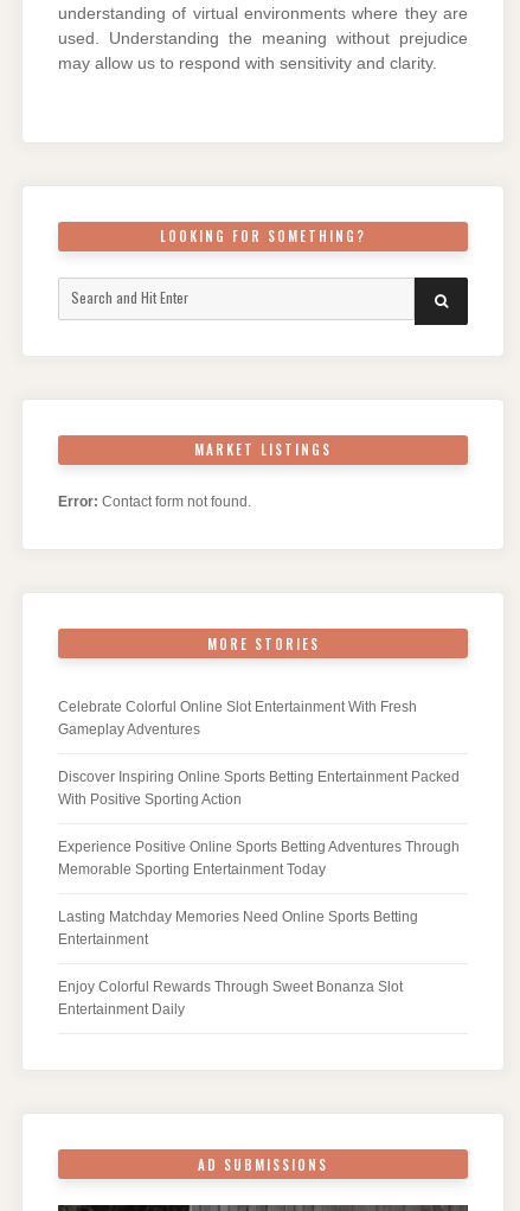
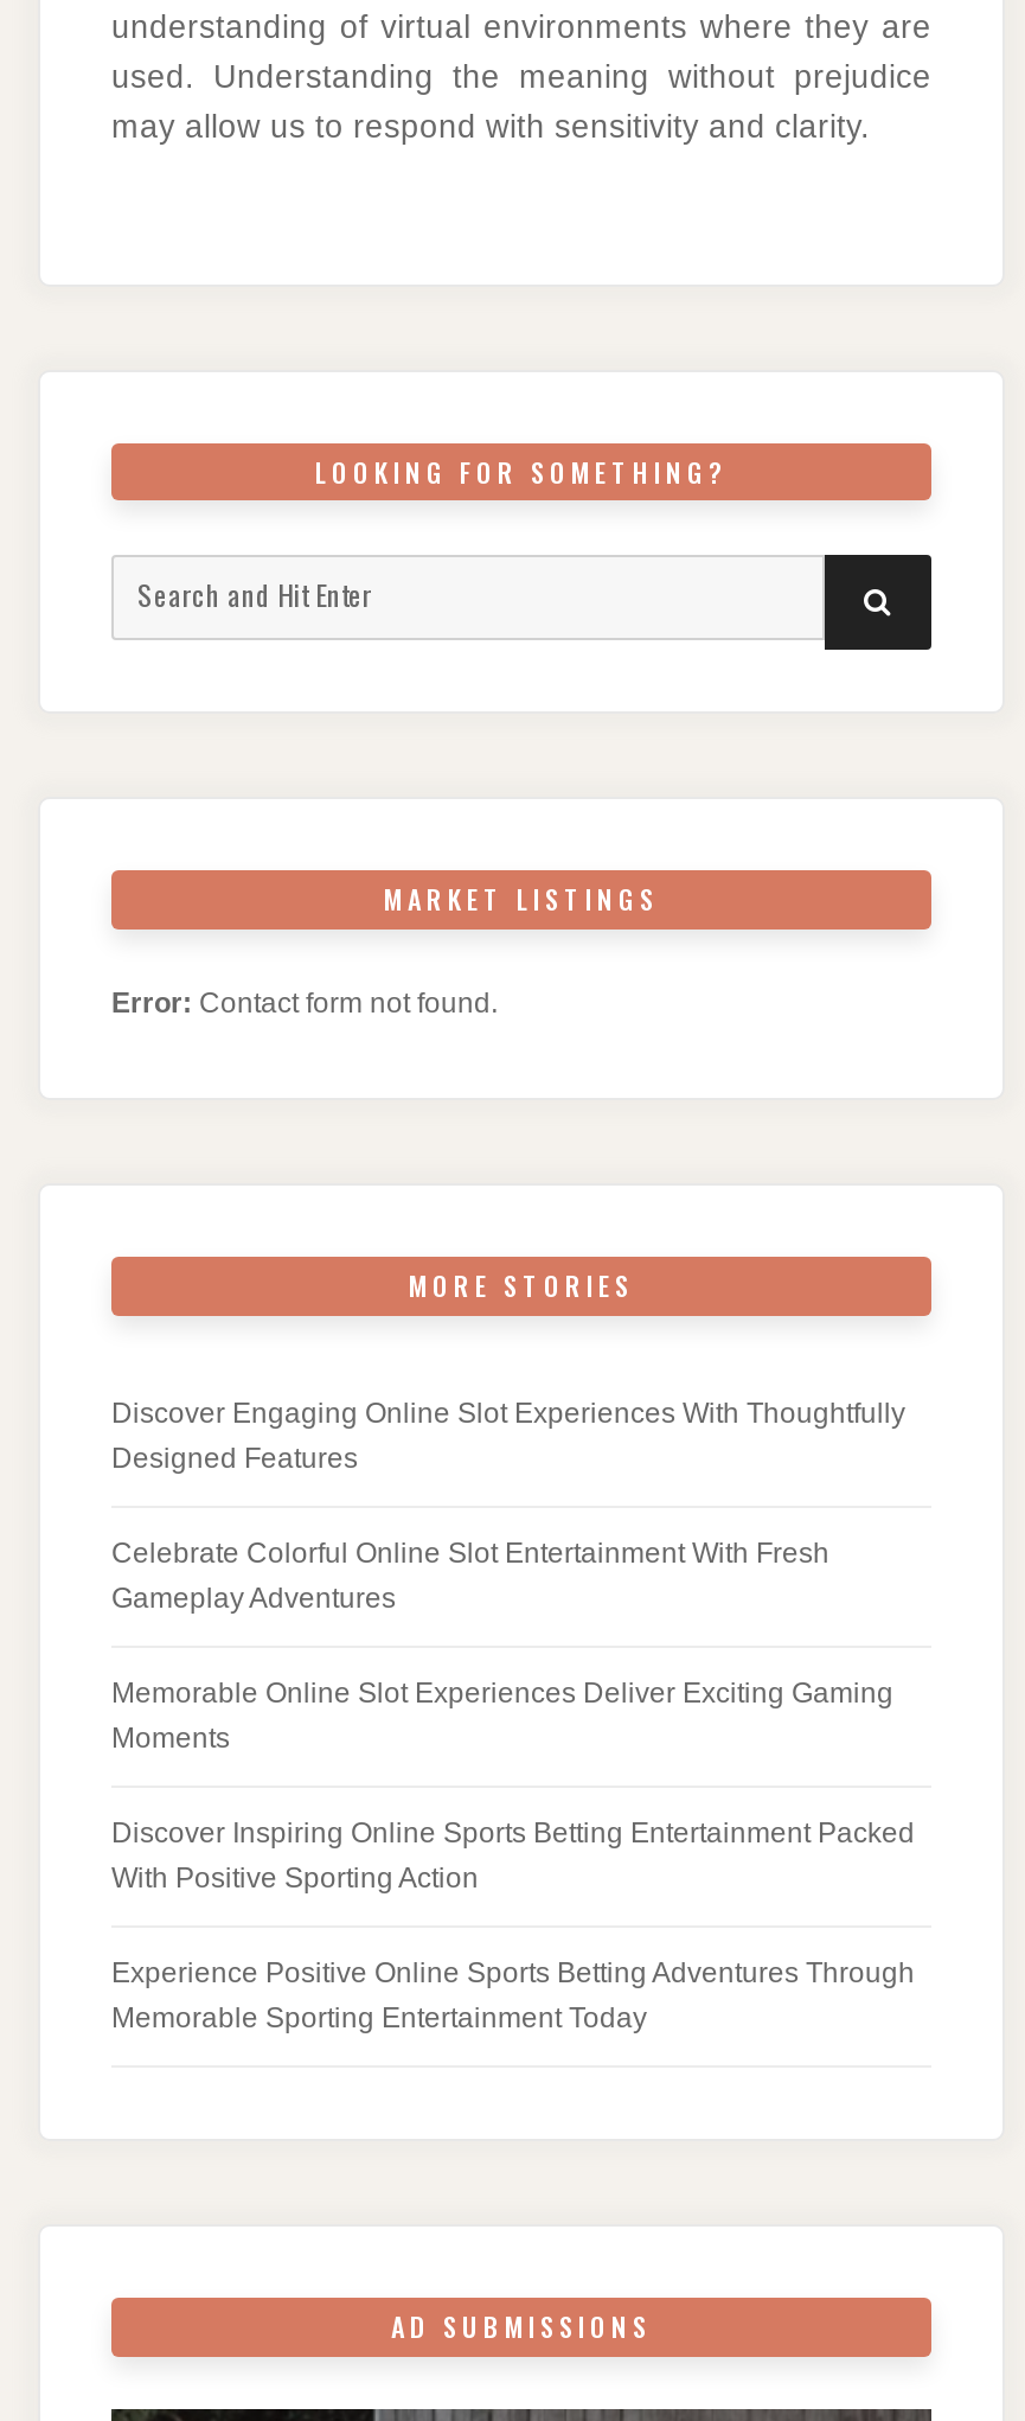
none -> [111,1397,905,1476] Discover Engaging Online Slot Experiences With Thoughtfully | Designed Features
moved [58,699,417,738] -> [111,1537,829,1616]: Celebrate Colorful Online Slot Entertainment With Fresh | Gameplay Adventures
none -> [111,1677,893,1755] Memorable Online Slot Experiences Deliver Exciting Gaming | Moments
moved [58,769,460,878] -> [111,1817,915,2035]: Discover Inspiring Online Sports Betting Entertainment Packed | With Positive Sporting Action | Experience Positive Online Sports Betting Adventures Through | Memorable Sporting Entertainment Today
[58,909,418,1018] Lasting Matchday Memories Need Online Sports Betting | Entertainment | Enjoy Colorful Rewards Through Sweet Bonanza Slot | Entertainment Daily -> none

